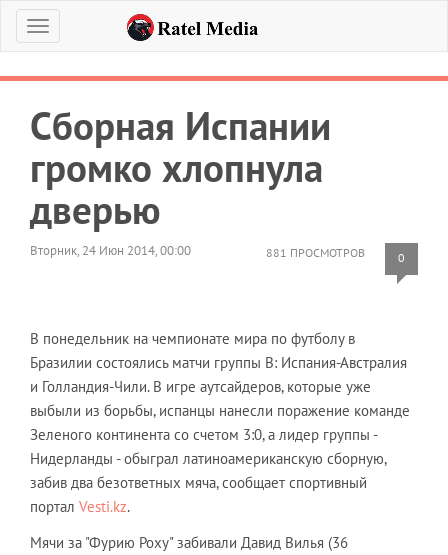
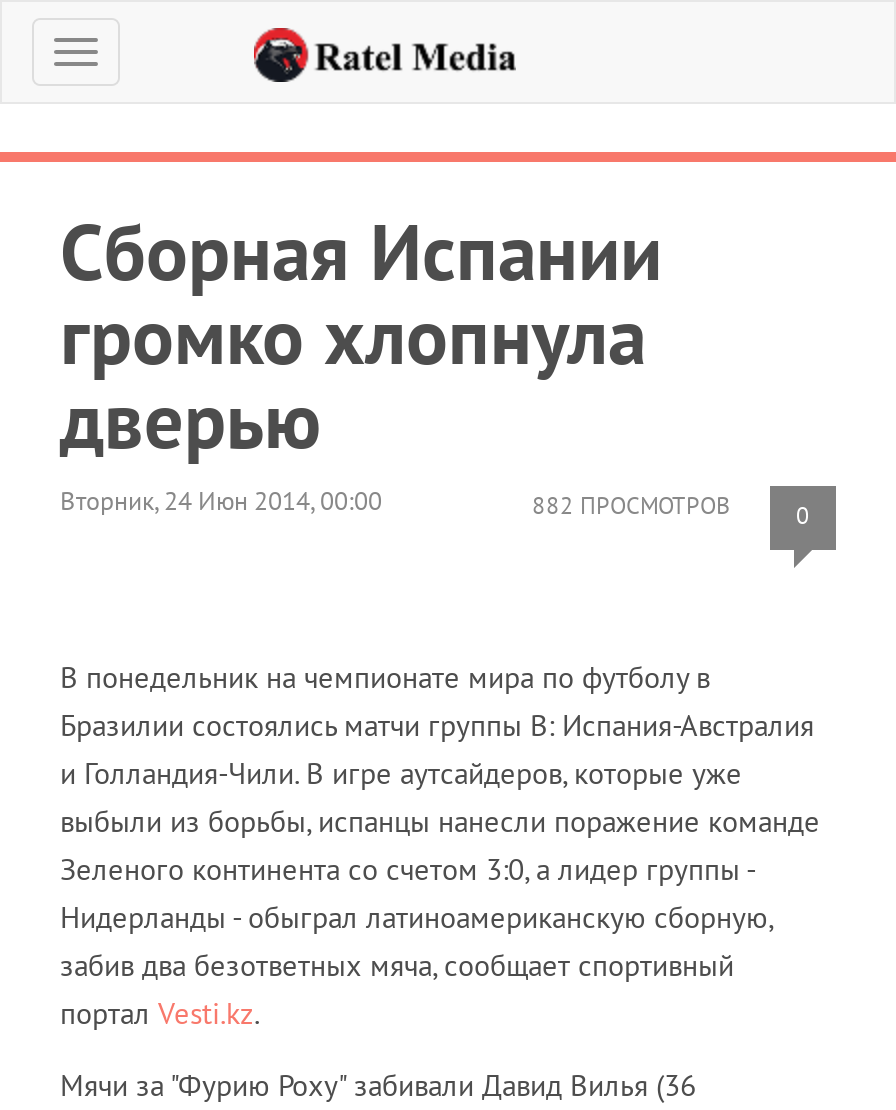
[266,245,365,260] 881 ПРОСМОТРОВ -> [532,490,730,520] 882 ПРОСМОТРОВ

